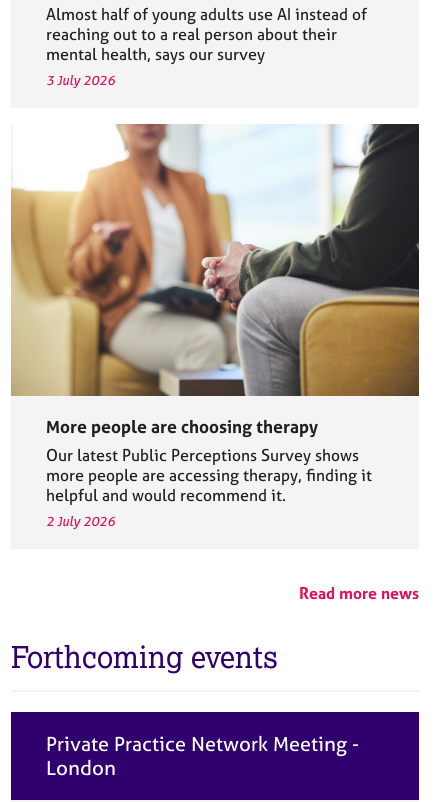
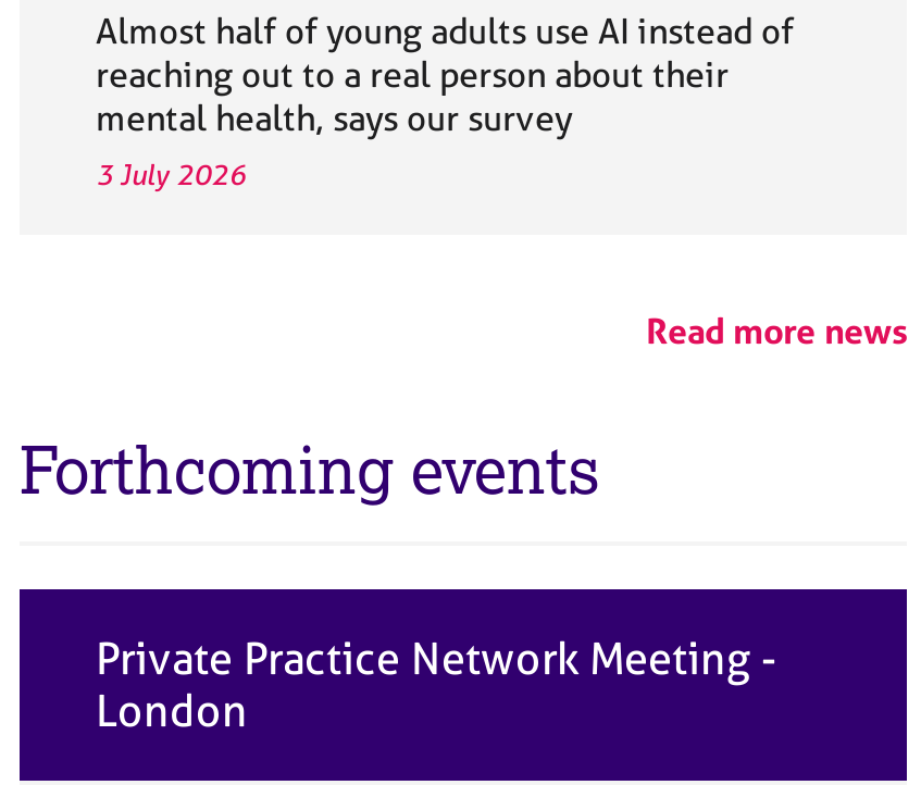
[10,123,420,529] [image] | More people are choosing therapy | Our latest Public Perceptions Survey shows | more people are accessing therapy, finding it | helpful and would recommend it. | 2 July 2026 -> none

